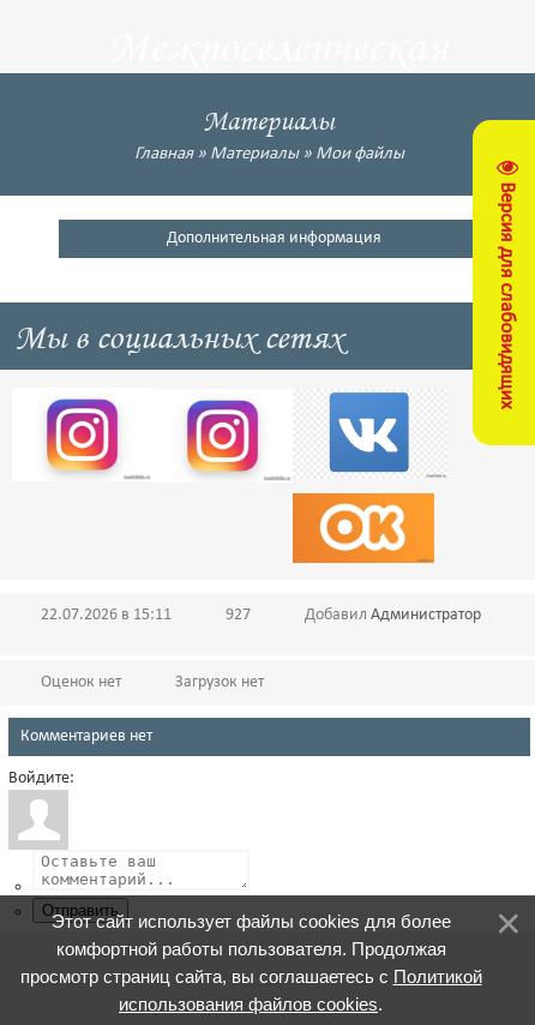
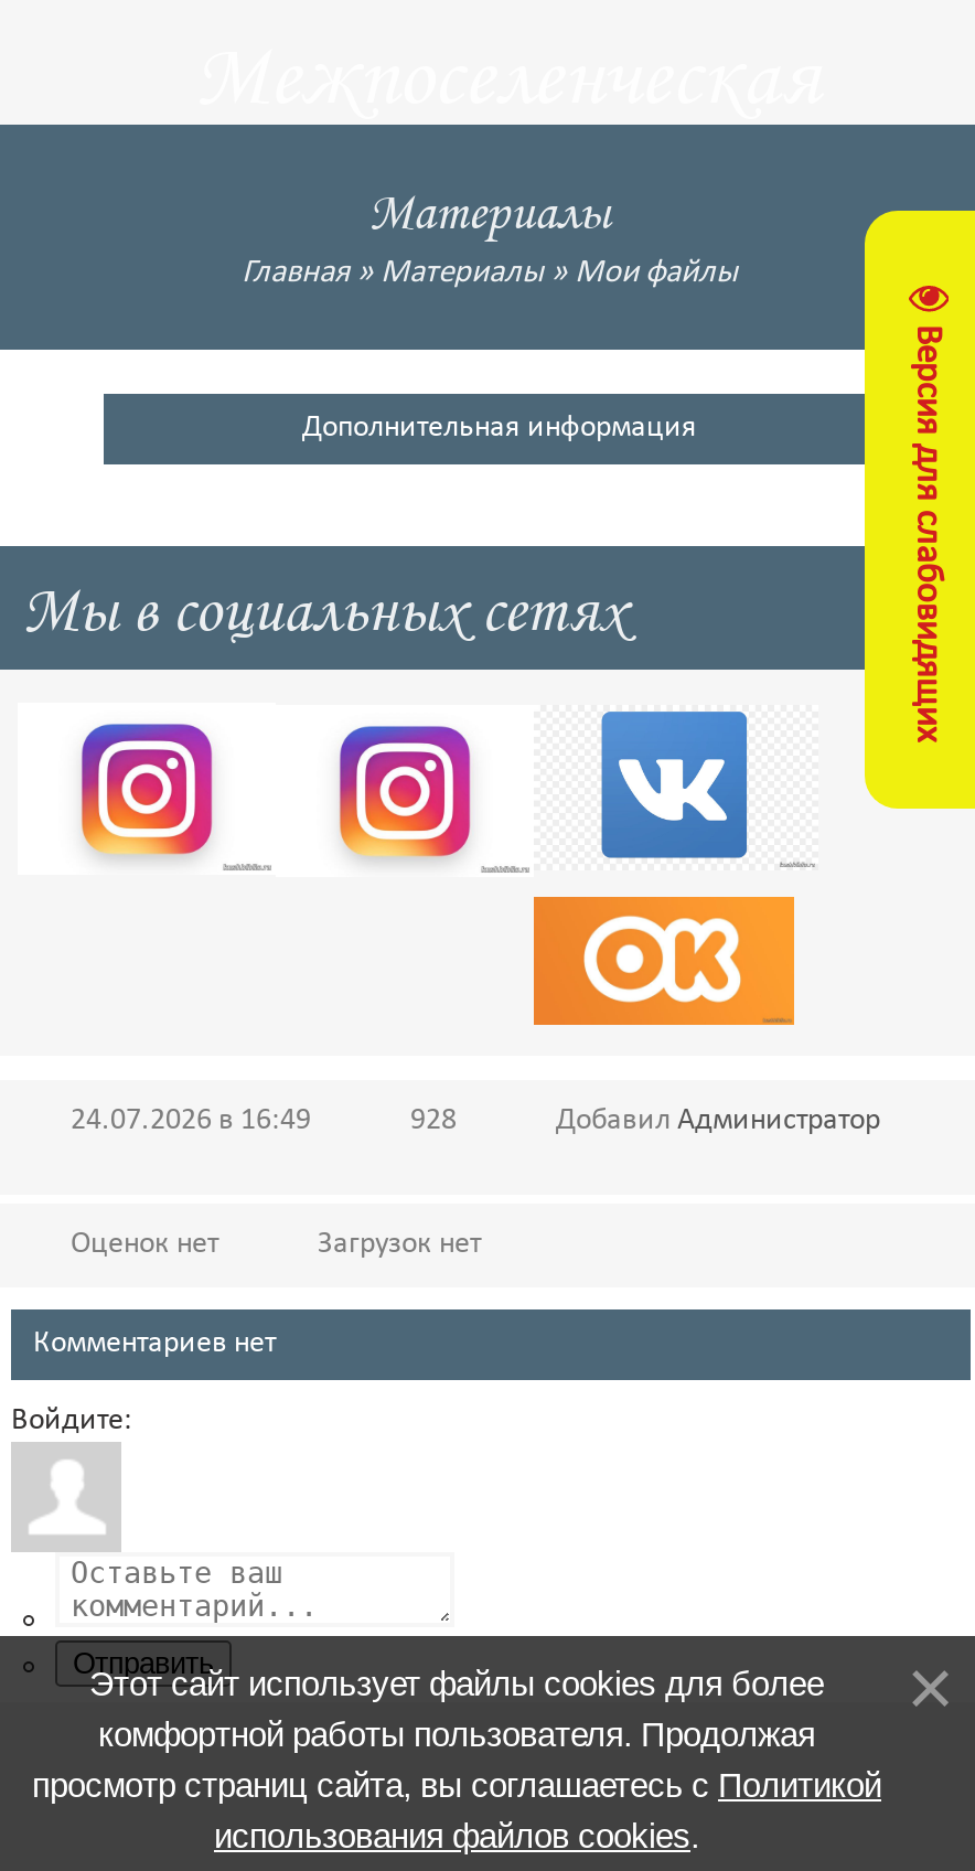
[41,606,172,624] 22.07.2026 в 15:11 -> [71,1104,311,1137] 24.07.2026 в 16:49
[226,606,251,624] 927 -> [410,1104,457,1137] 928

